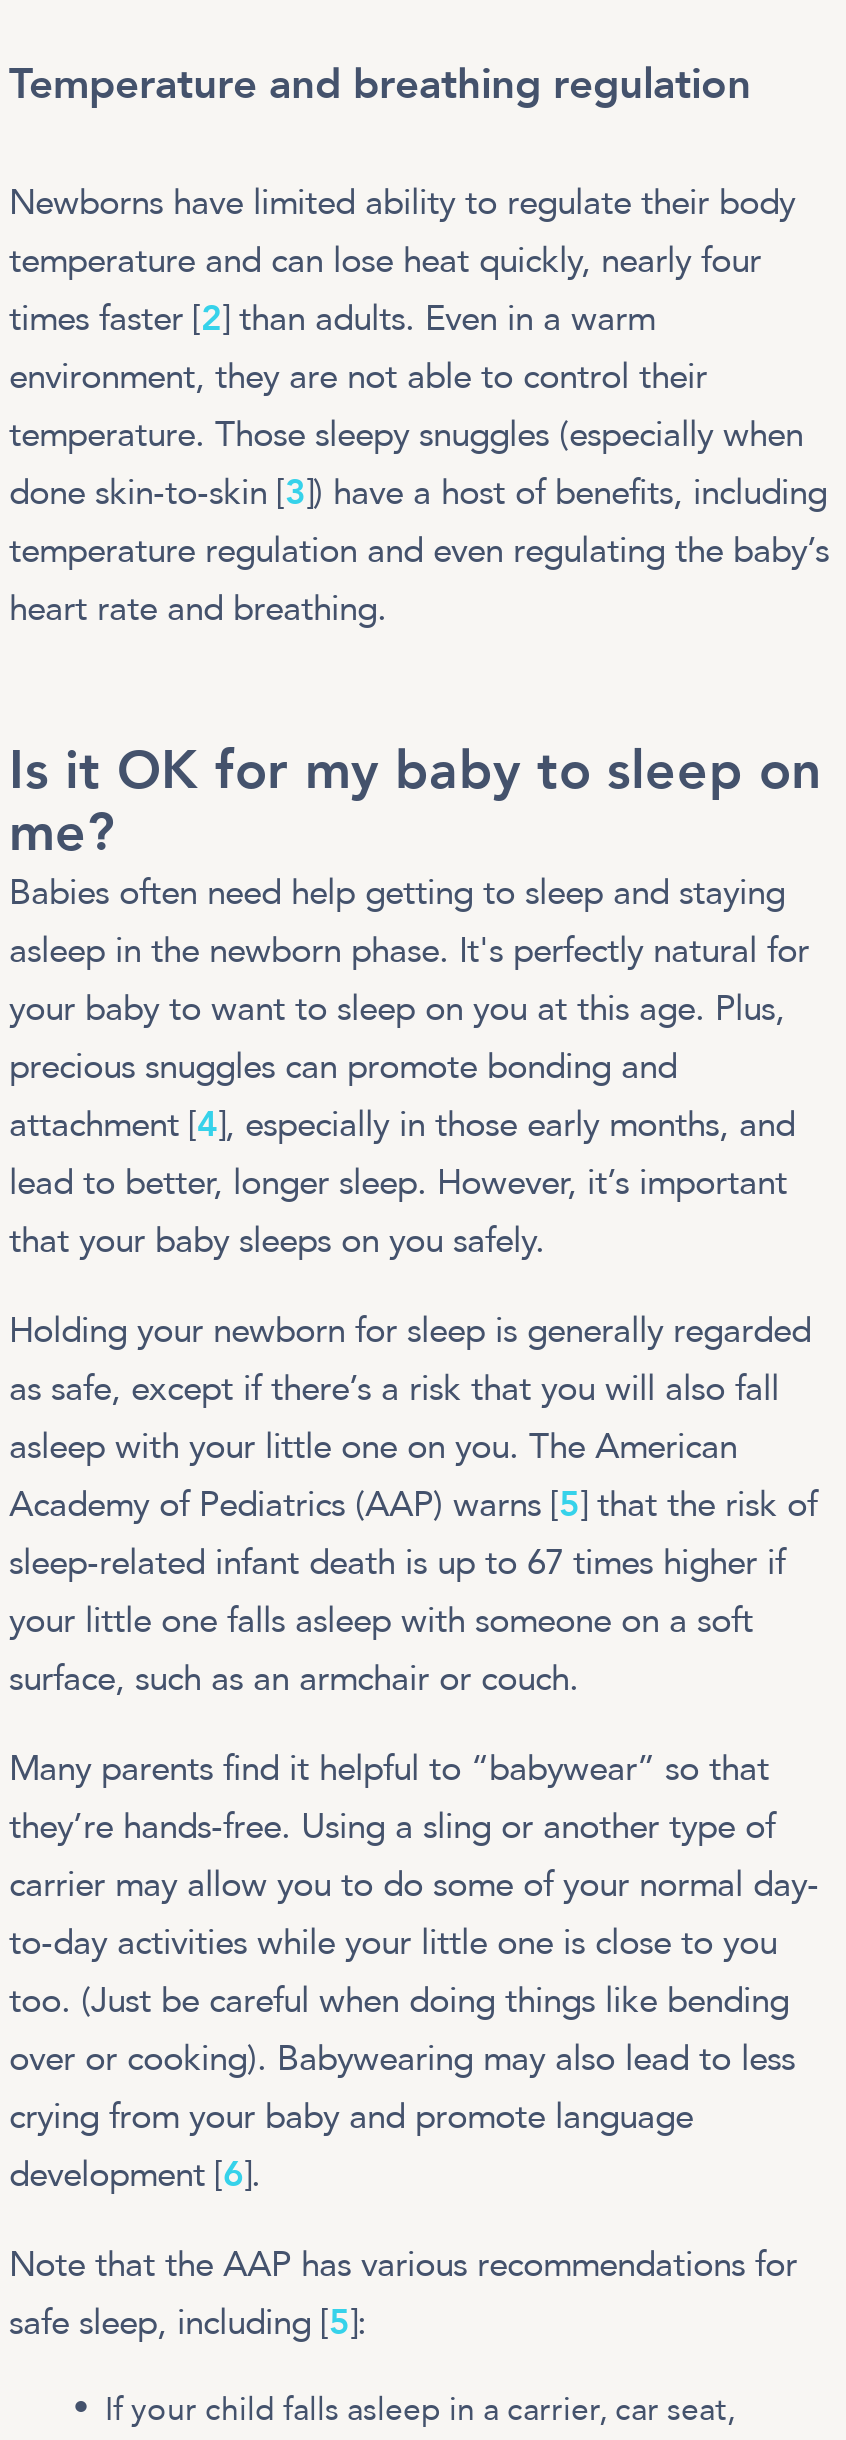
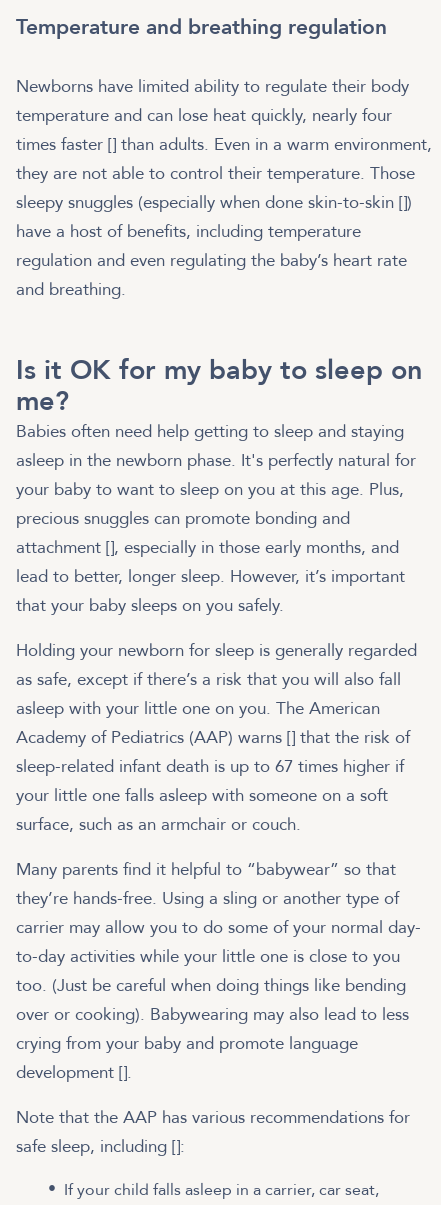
[9,295,829,631] times faster [2] than adults. Even in a warm | environment, they are not able to control their | temperature. Those sleepy snuggles (especially when | done skin-to-skin [3]) have a host of benefits, including | temperature regulation and even regulating the baby’s | heart rate and breathing. -> [16,133,432,301] times faster [] than adults. Even in a warm environment, | they are not able to control their temperature. Those | sleepy snuggles (especially when done skin-to-skin []) | have a host of benefits, including temperature | regulation and even regulating the baby’s heart rate | and breathing.
[9,1102,795,1148] attachment [4], especially in those early months, and -> [16,536,399,559] attachment [], especially in those early months, and
[9,1482,817,1528] Academy of Pediatrics (AAP) warns [5] that the risk of -> [16,726,410,749] Academy of Pediatrics (AAP) warns [] that the risk of
[9,2152,271,2198] development [6]. -> [16,1061,137,1084] development [].
[9,2300,367,2346] safe sleep, including [5]: -> [16,1135,185,1158] safe sleep, including []:

